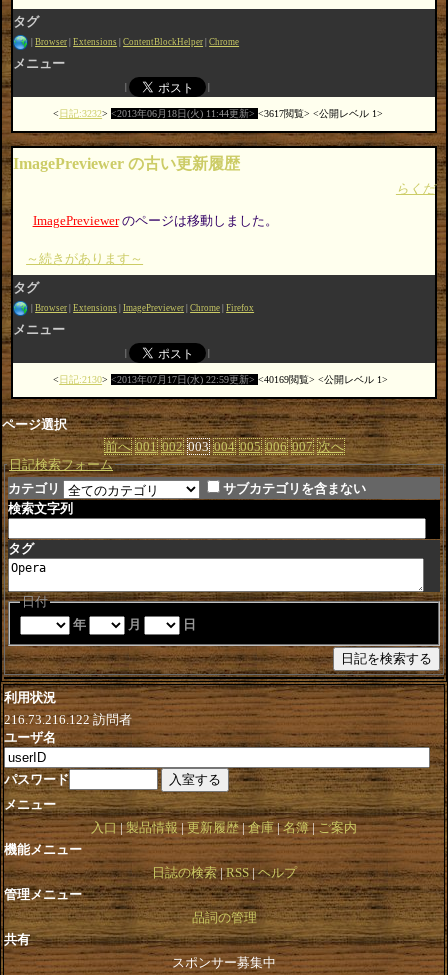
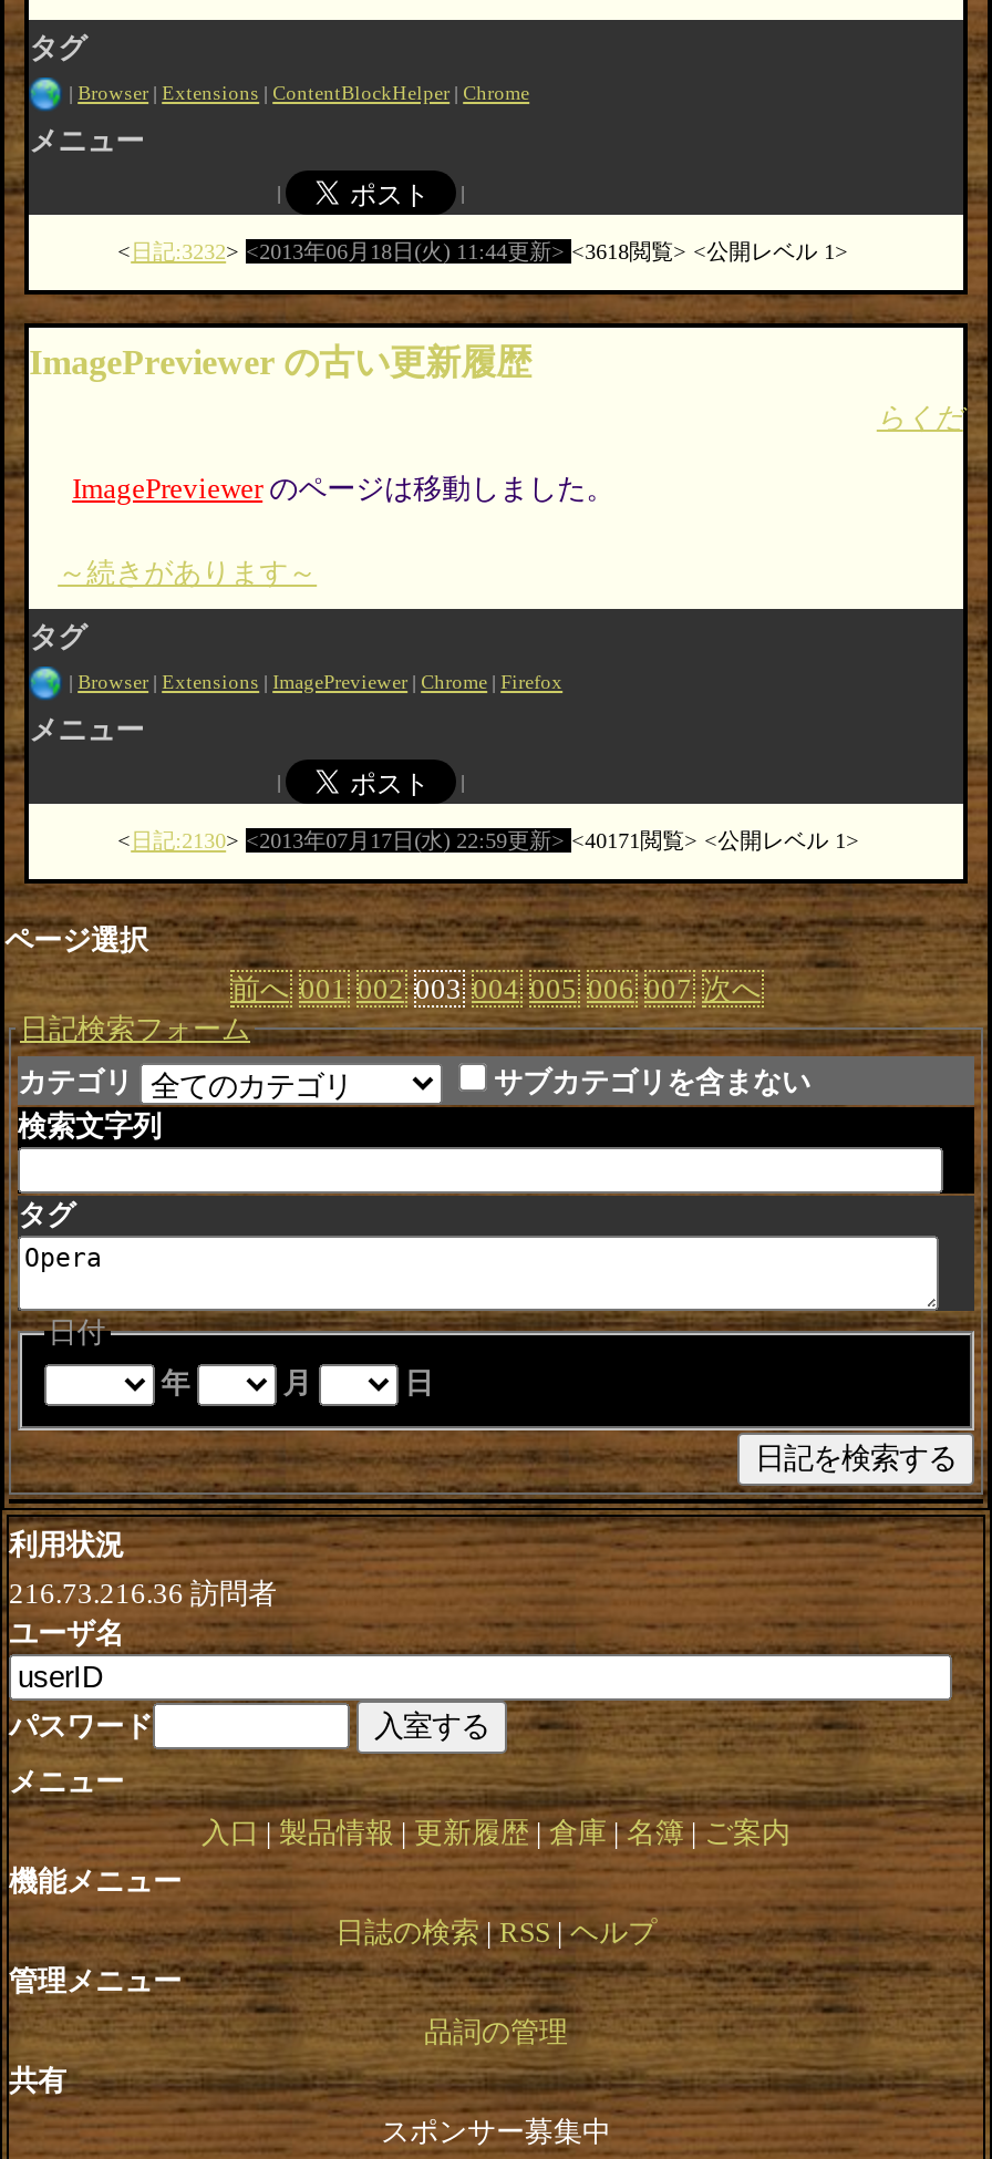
[264,108,304,119] 3617閲覧 -> [585,239,673,263] 3618閲覧
[264,374,309,385] 40169閲覧 -> [585,828,684,852] 40171閲覧
[4,711,132,726] 216.73.216.122訪問者 -> [9,1576,277,1609] 216.73.216.36訪問者

